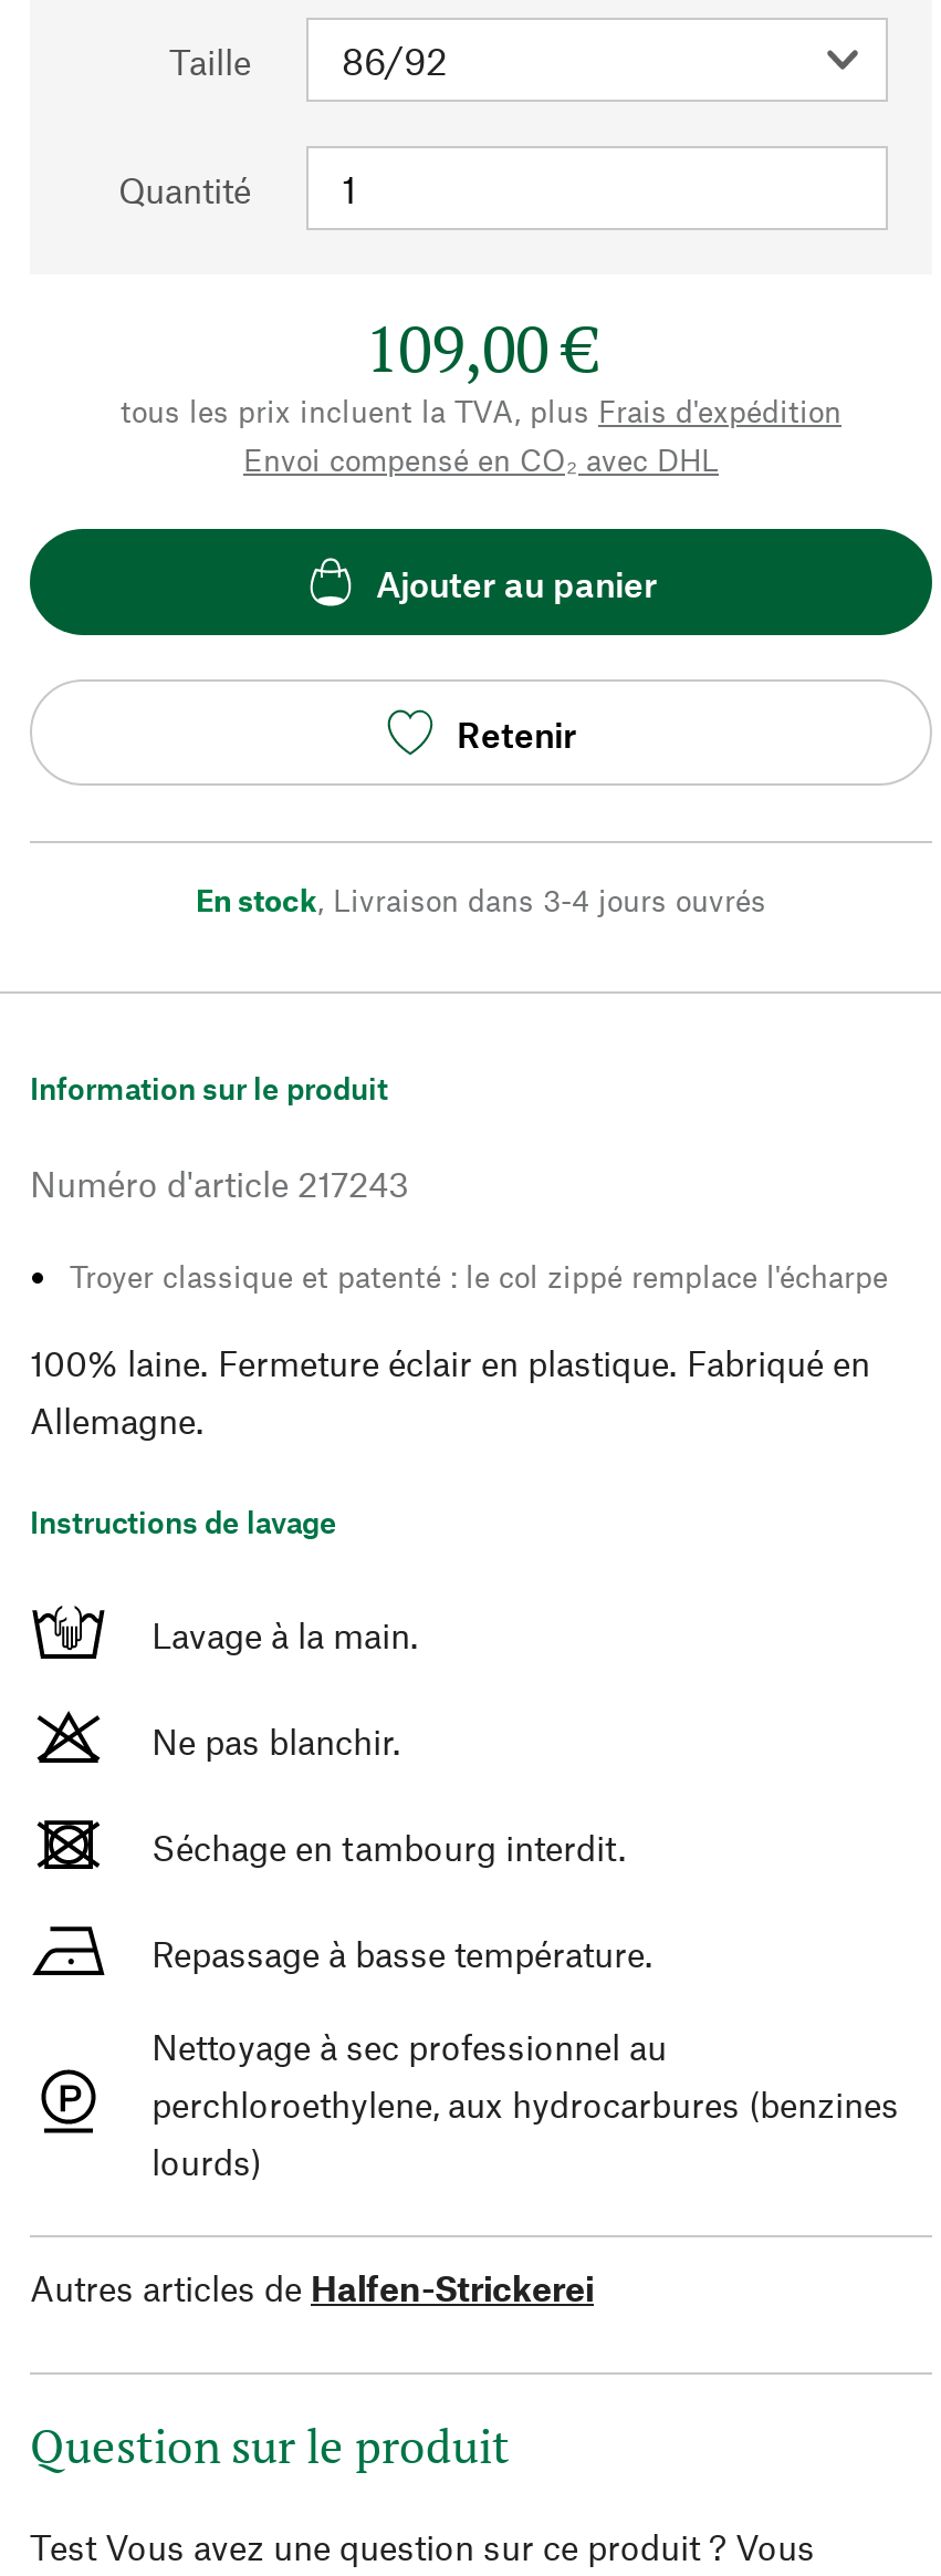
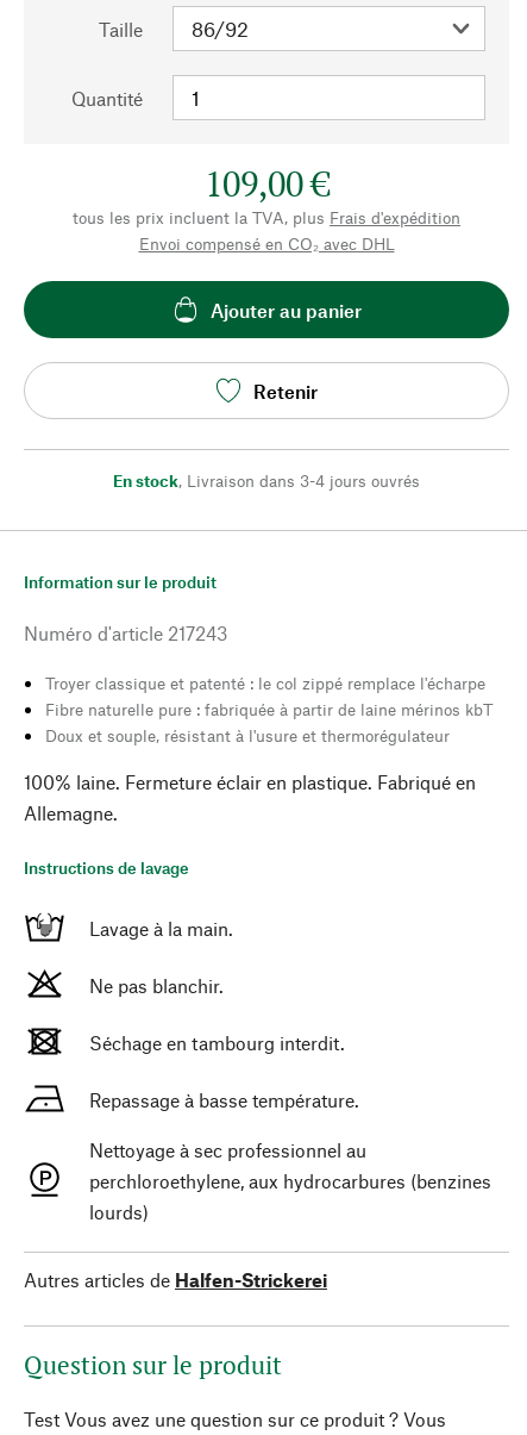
none -> [45,699,493,745] Fibre naturelle pure : fabriquée à partir de laine mérinos kbT | Doux et souple, résistant à l'usure et thermorégulateur

